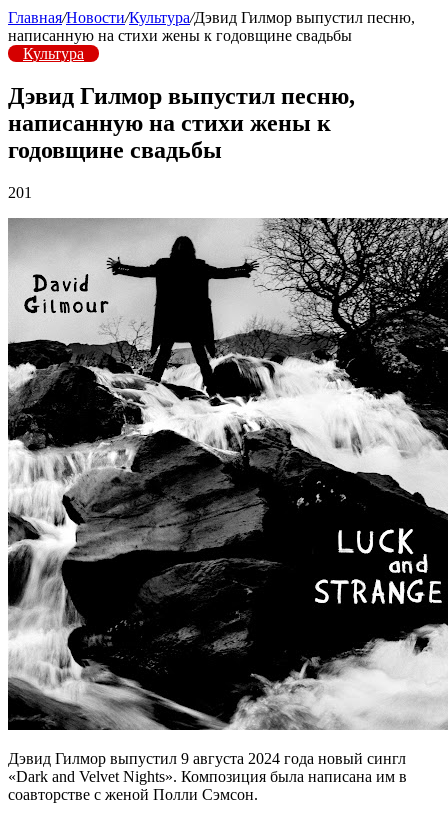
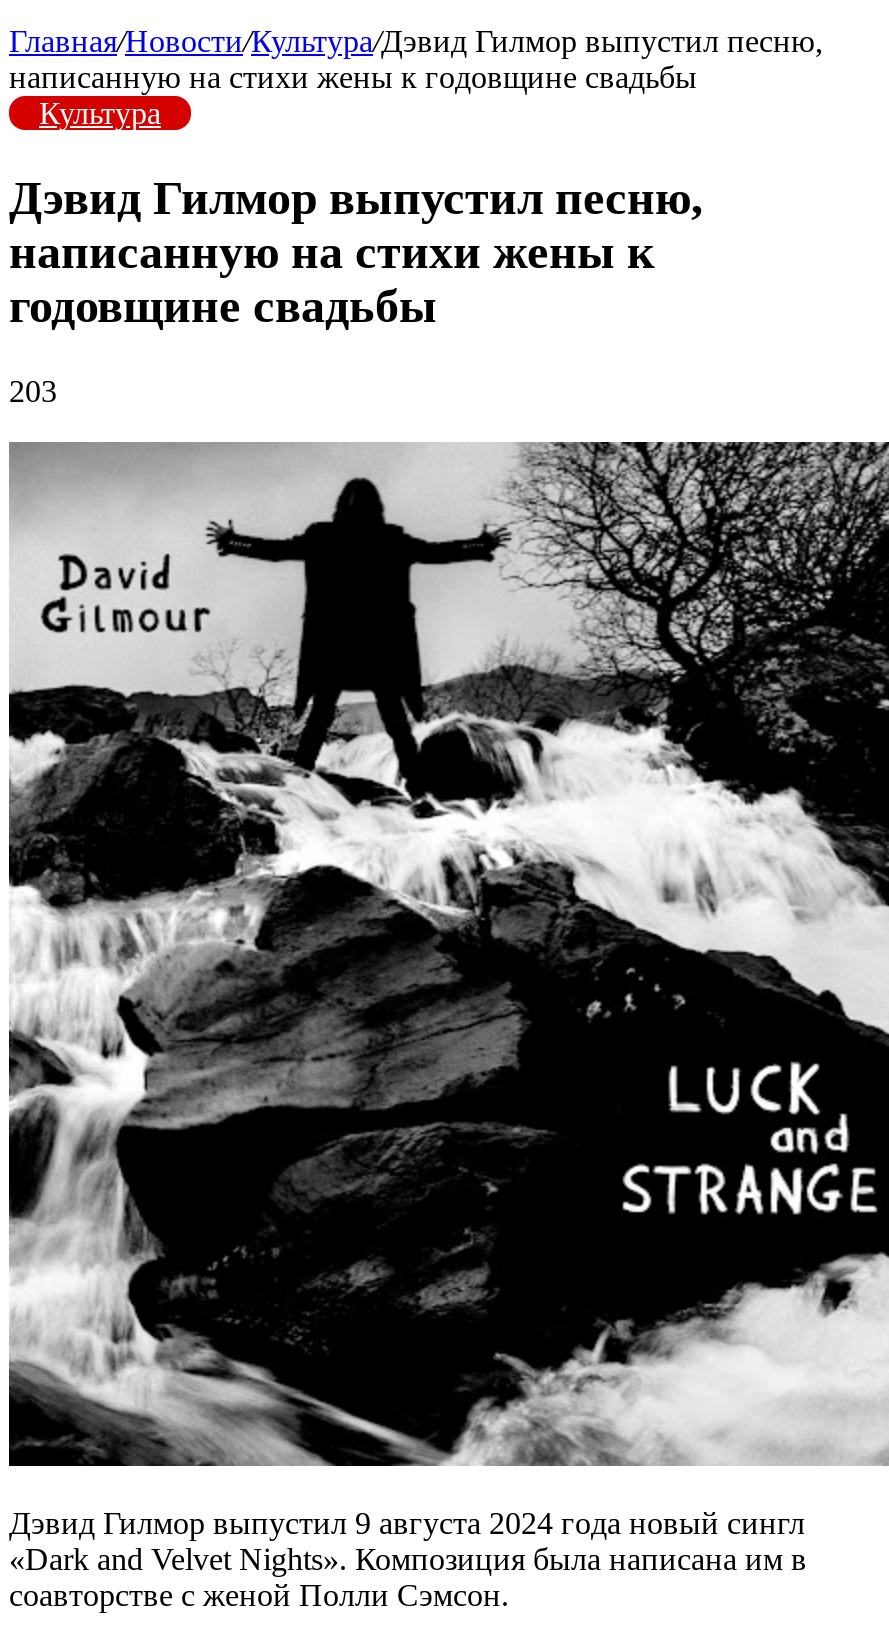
[8,184,32,201] 201 -> [9,374,57,408] 203

